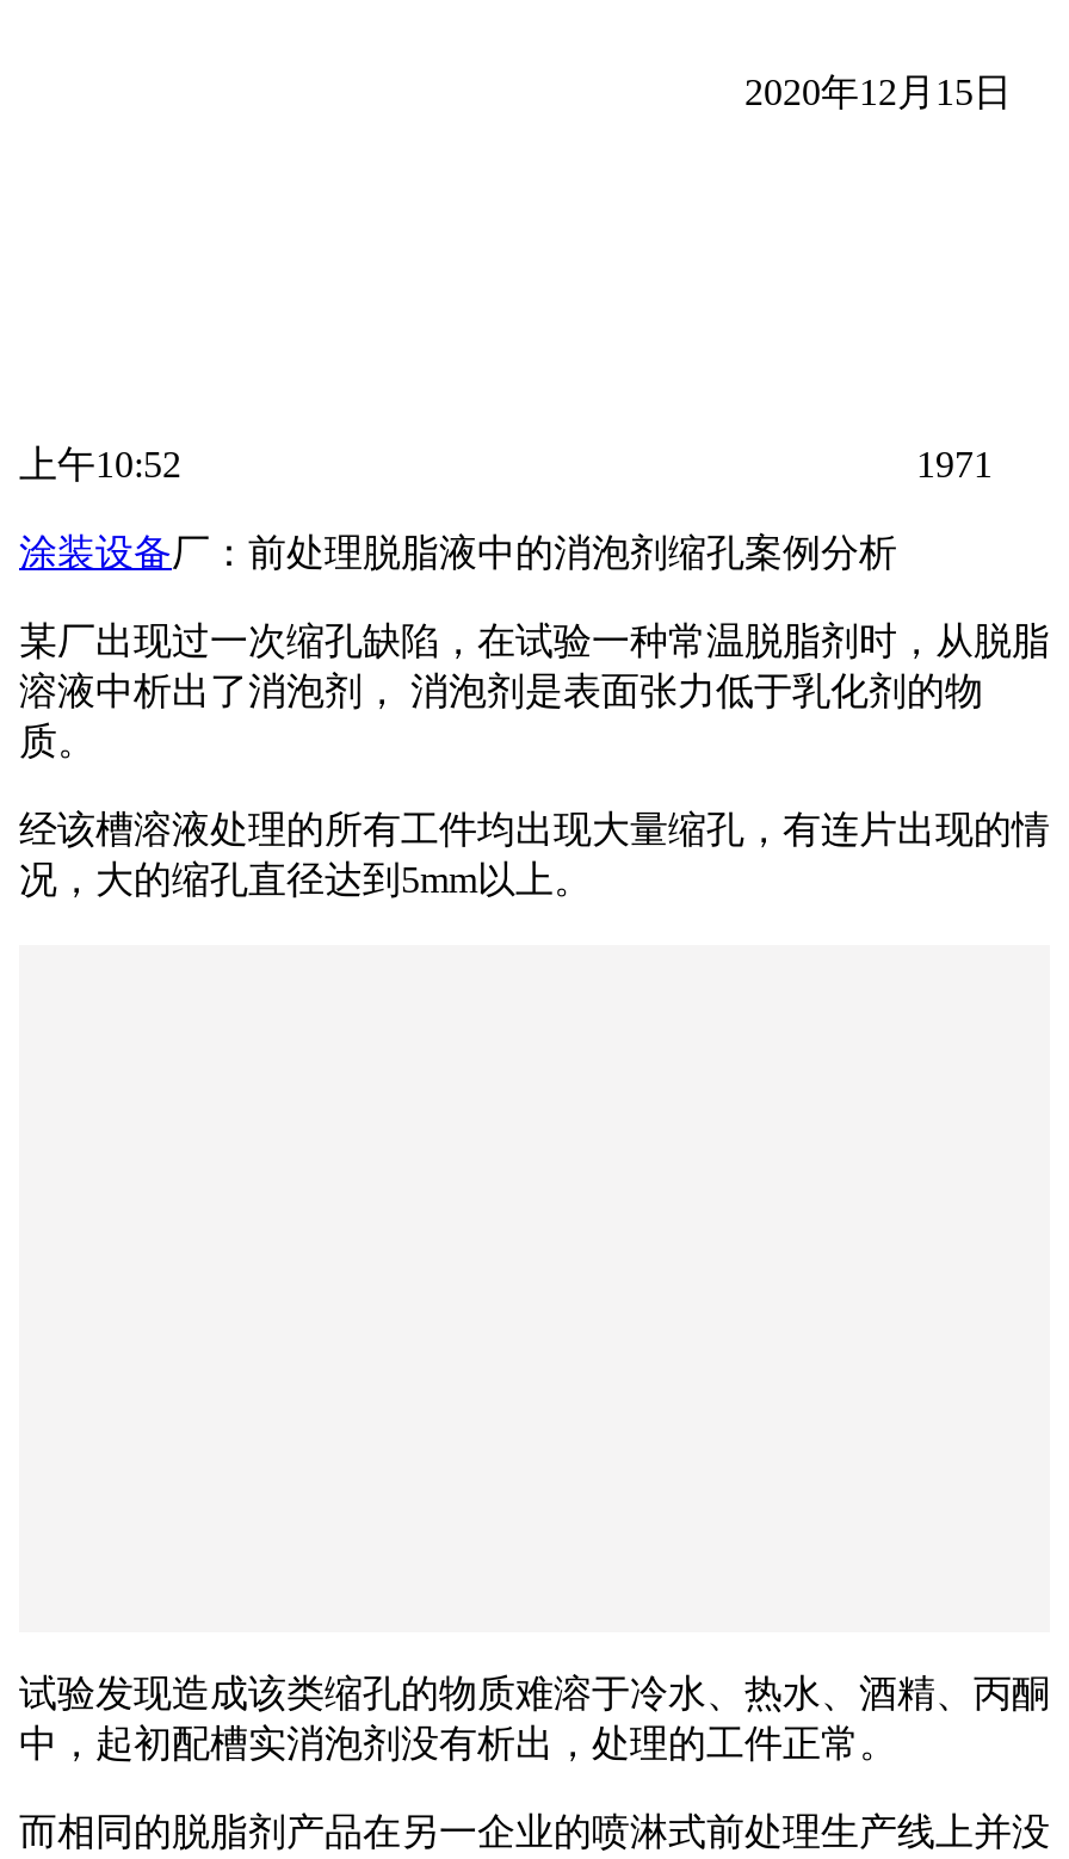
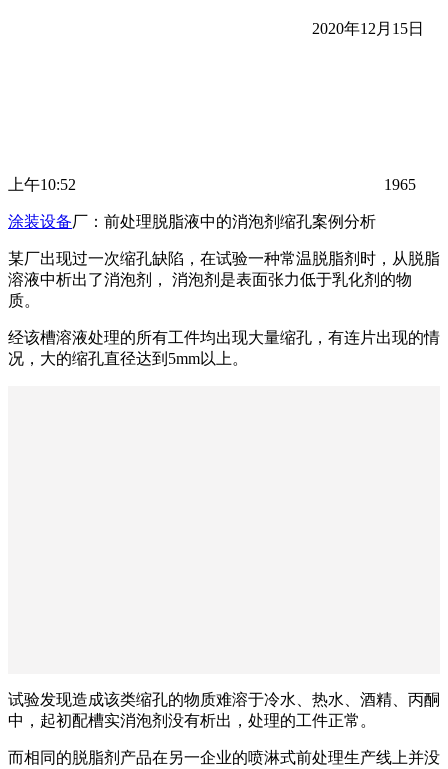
[907,444,993,484] 1971 -> [380,176,416,193] 1965

